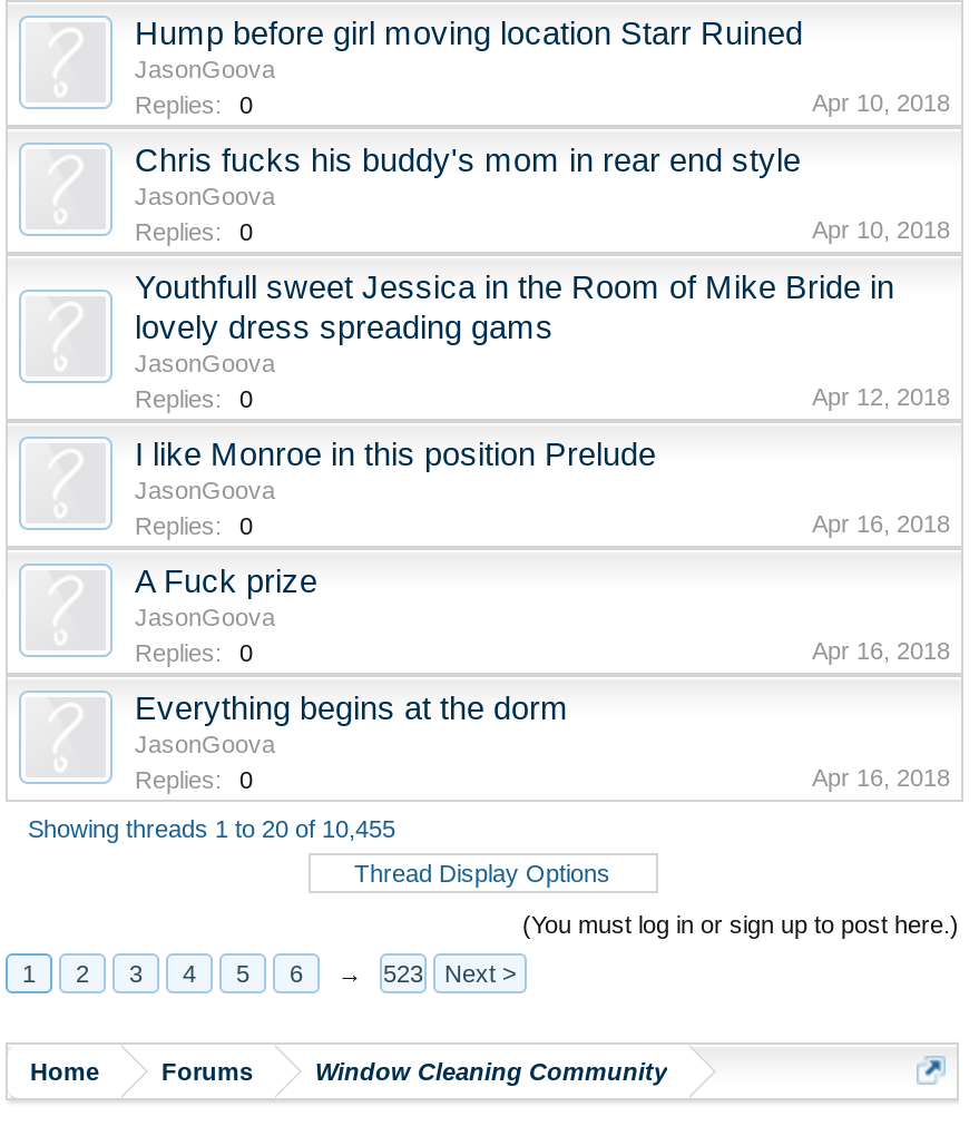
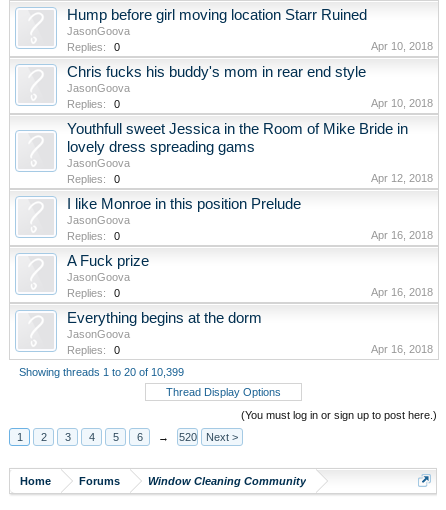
[28,815,395,842] Showing threads 1 to 20 of 10,455 -> [19,366,184,378] Showing threads 1 to 20 of 10,399
[383,960,423,987] 523 -> [178,431,196,443] 520

